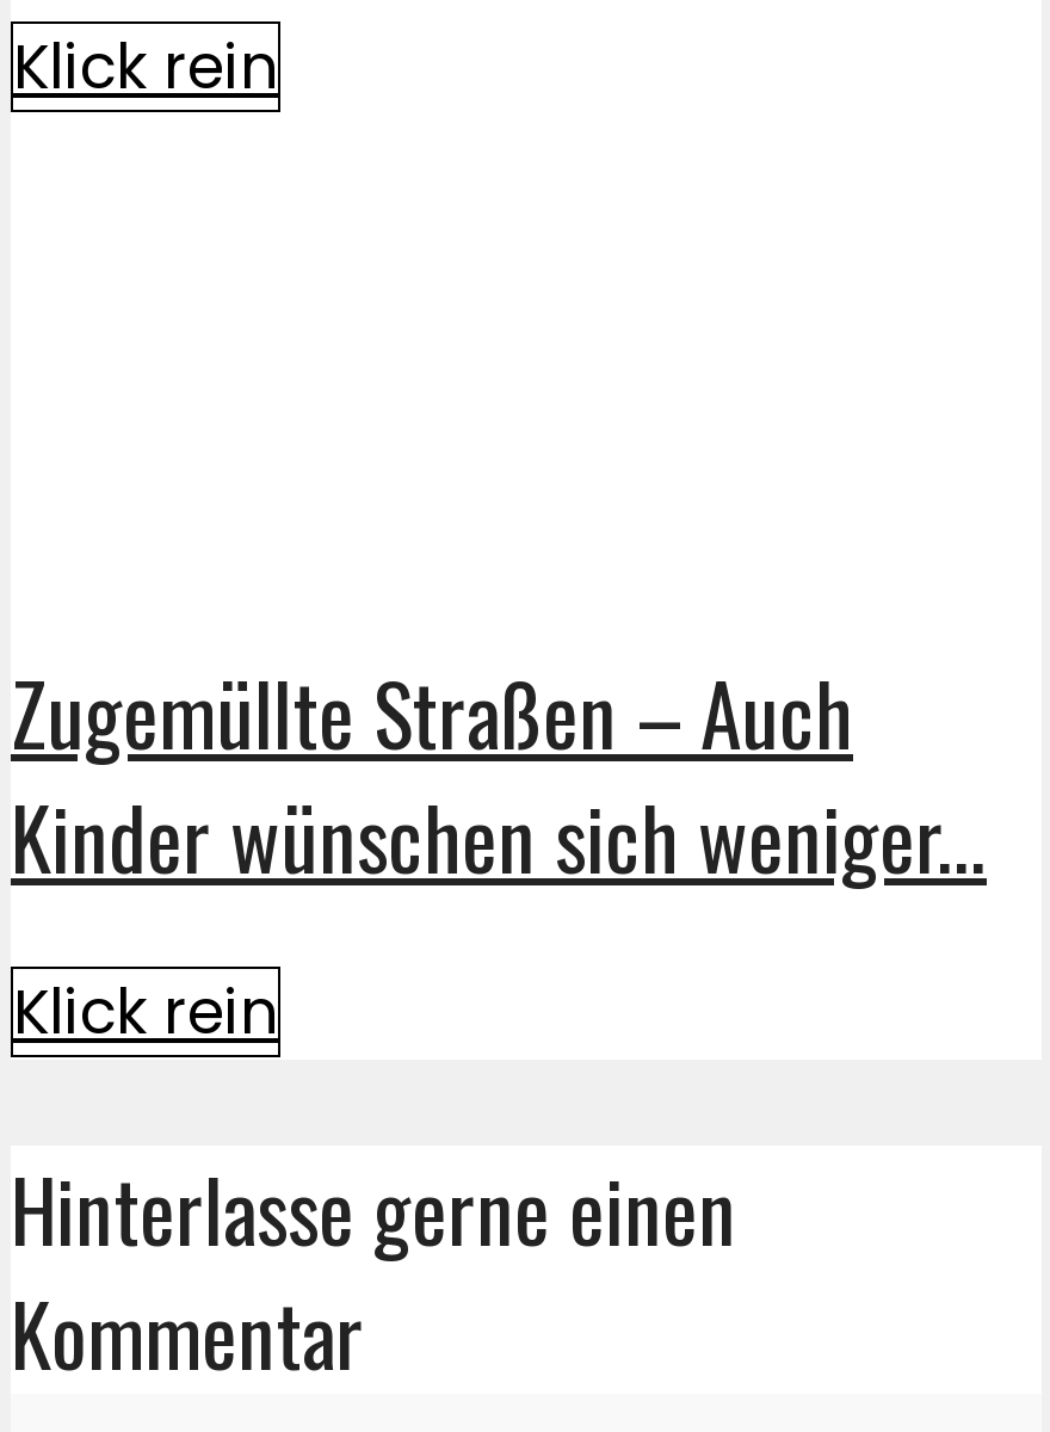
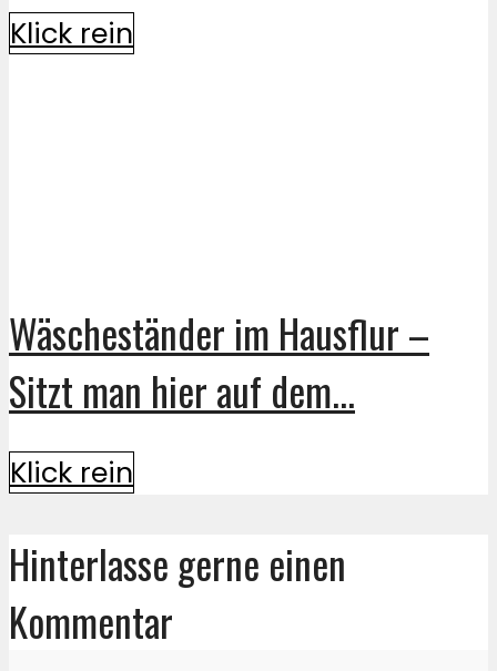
[11,650,987,898] Zugemüllte Straßen – Auch | Kinder wünschen sich weniger... -> [9,304,429,419] Wäscheständer im Hausflur – | Sitzt man hier auf dem...

